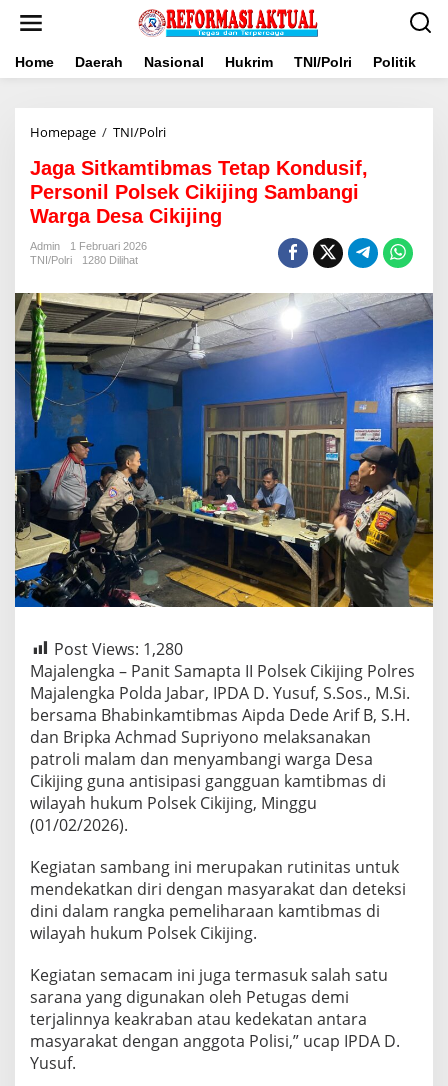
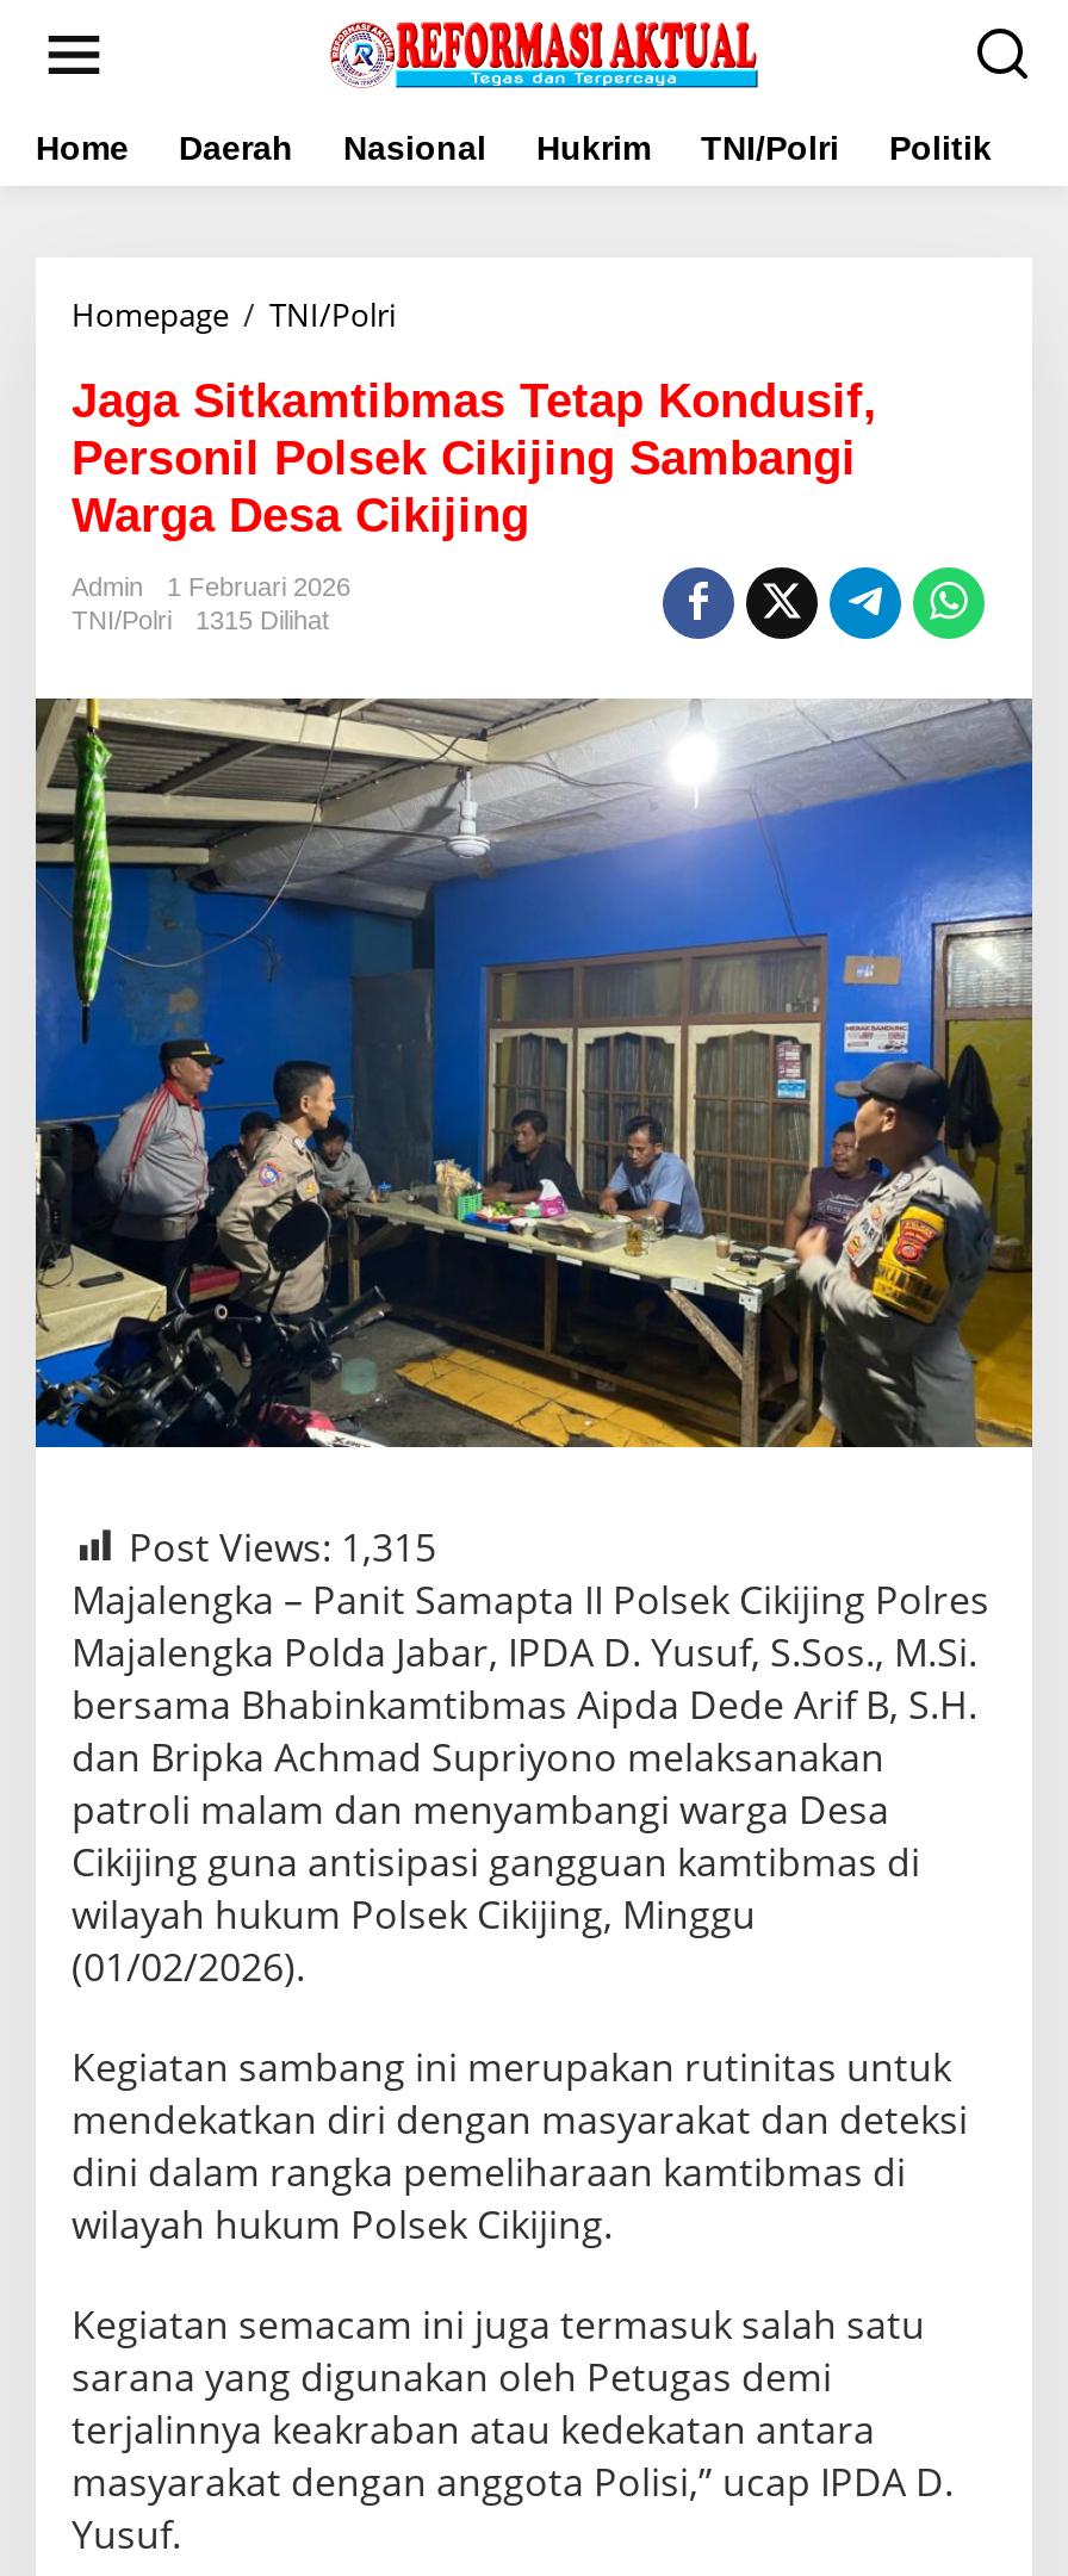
[30,254,138,266] TNI/Polri 1280 Dilihat -> [72,606,329,634] TNI/Polri 1315 Dilihat
[54,637,183,659] Post Views: 1,280 -> [129,1520,436,1572] Post Views: 1,315

